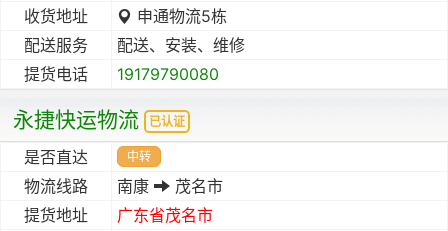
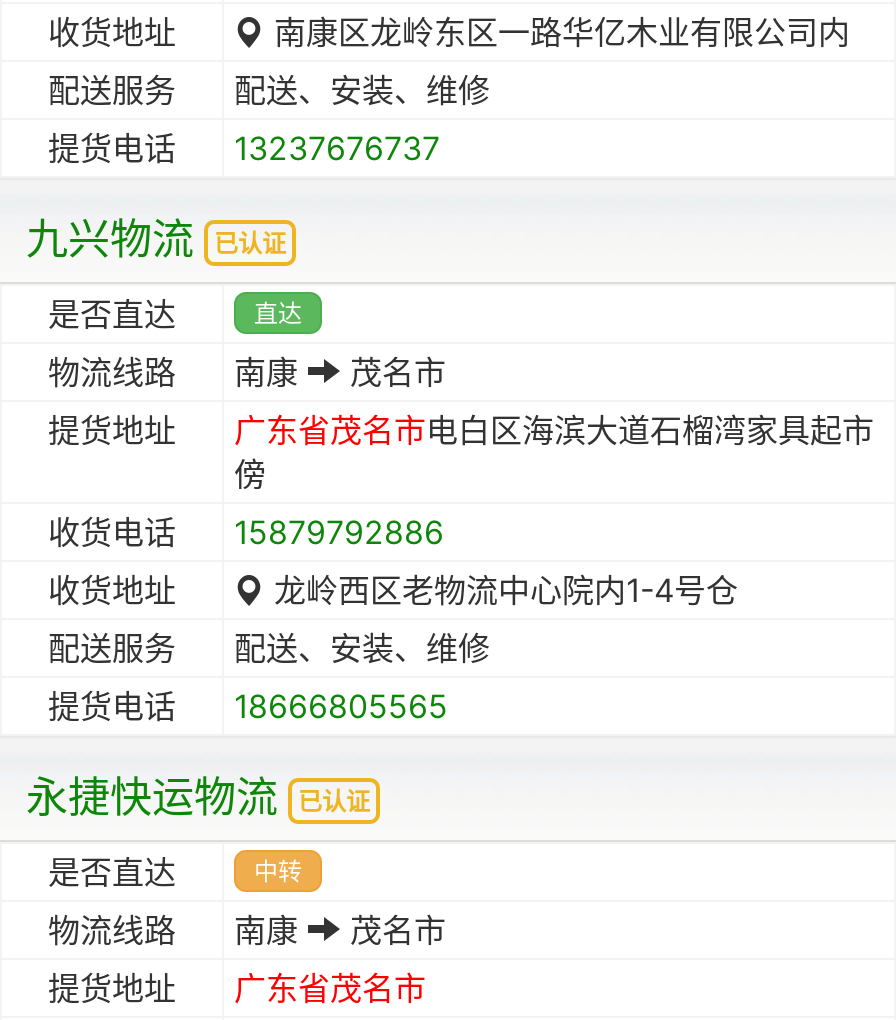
[132,6,227,26] 申通物流5栋 -> [264,12,850,52] 南康区龙岭东区一路华亿木业有限公司内
[117,64,219,84] 19179790080 -> [26,128,874,726] 13237676737 | 九兴物流 | 已认证 | 是否直达 | 直达 | 物流线路 | 南康 | 茂名市 | 提货地址 | 广东省茂名市电白区海滨大道石榴湾家具起市 | 傍 | 收货电话 | 15879792886 | 收货地址 | 龙岭西区老物流中心院内1-4号仓 | 配送服务 | 配送、安装、维修 | 提货电话 | 18666805565

